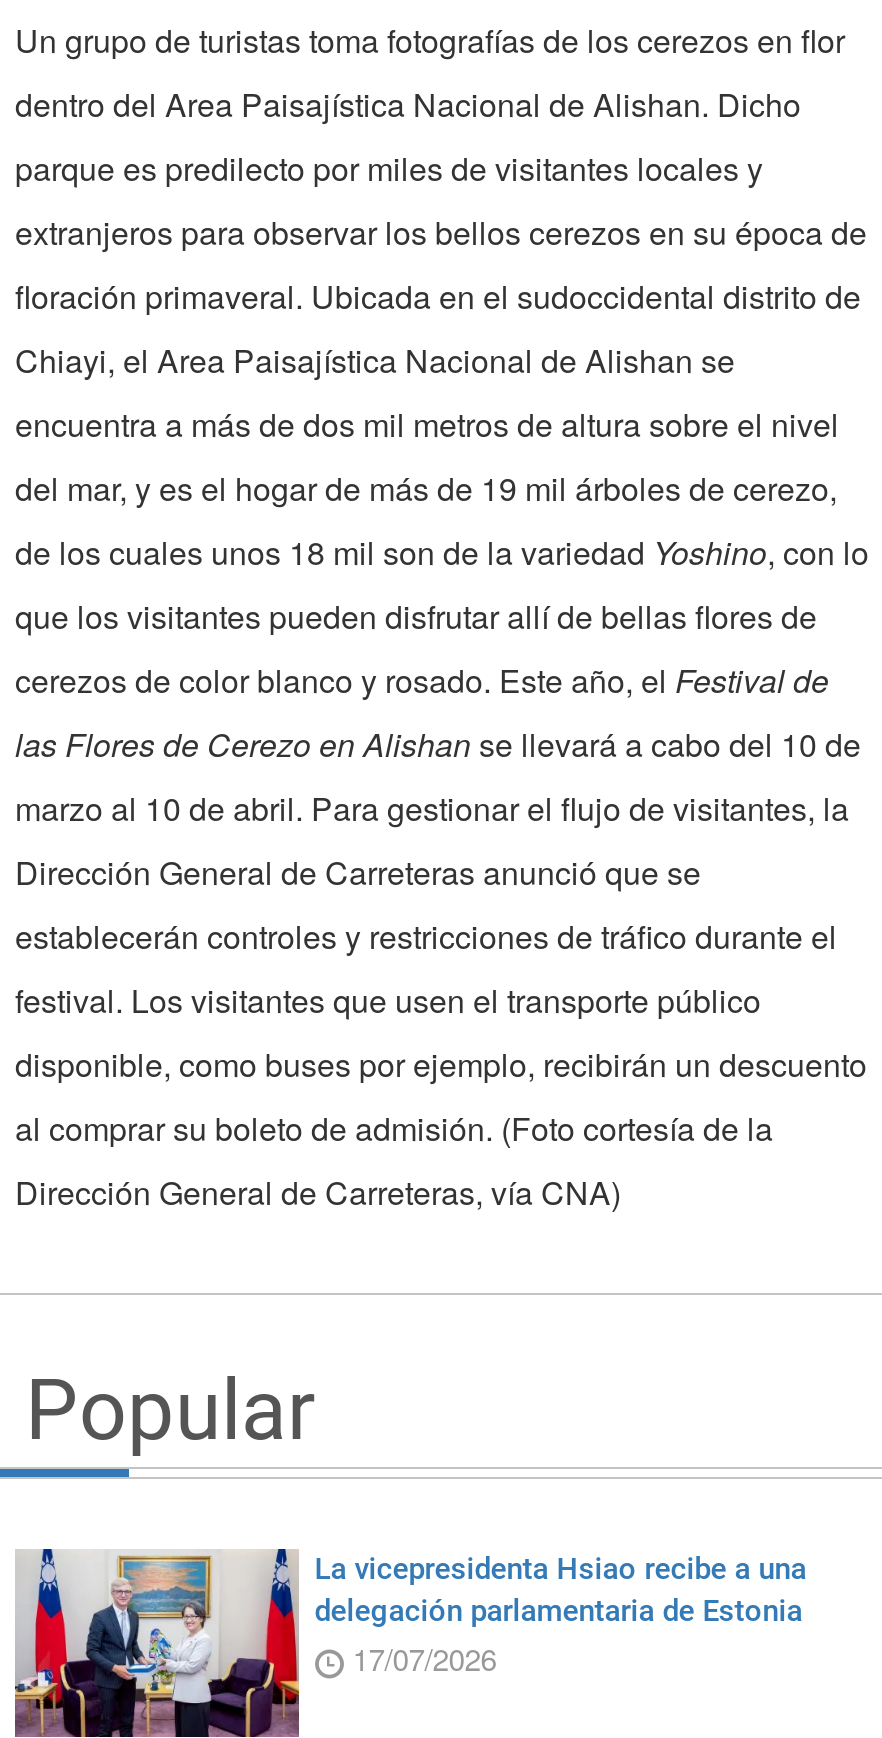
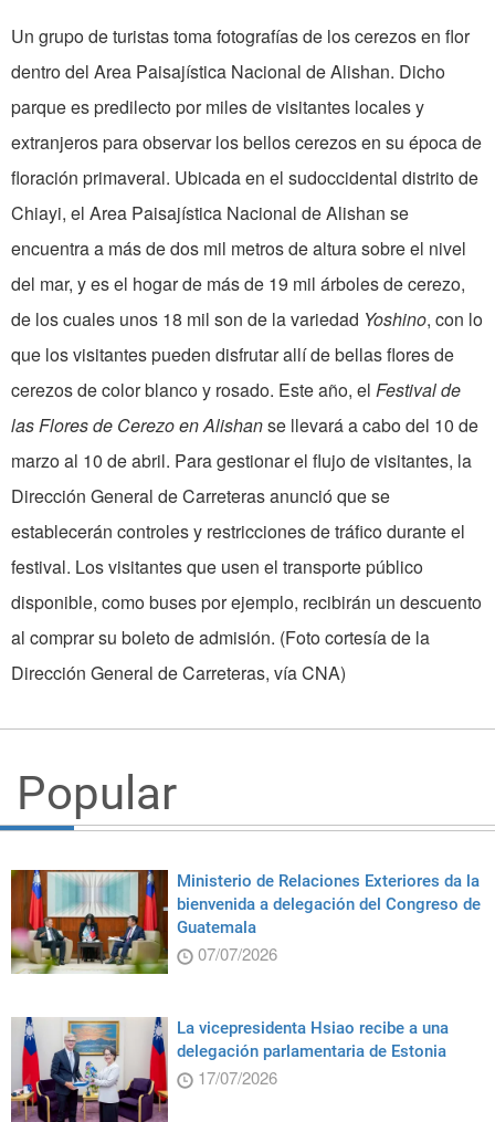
none -> [10,869,480,977] [image] | Ministerio de Relaciones Exteriores da la | bienvenida a delegación del Congreso de | Guatemala | 07/07/2026

